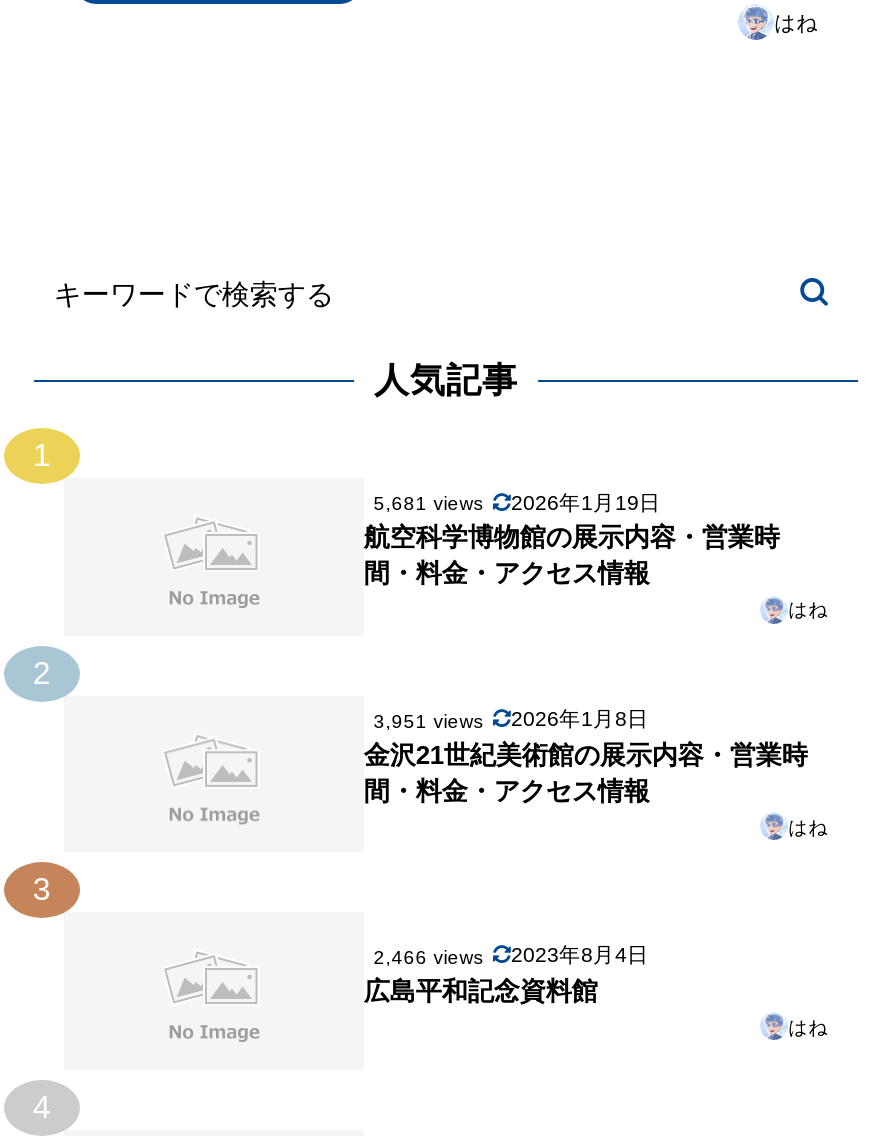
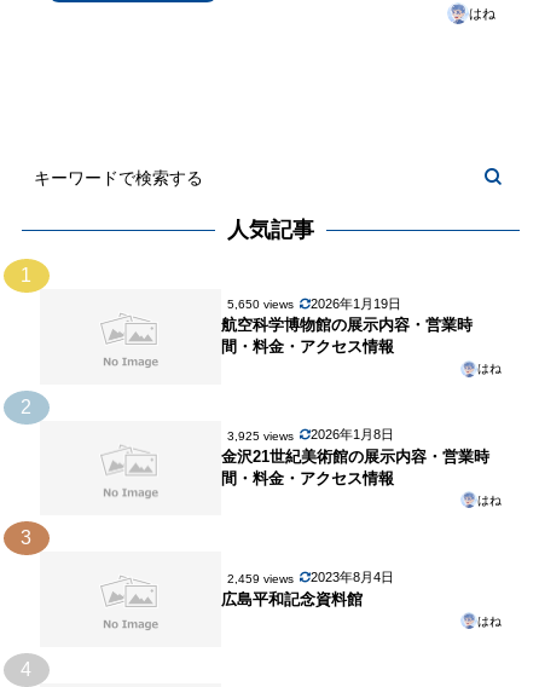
[373,489,661,514] 5,681 views 2026年1月19日 -> [227,296,401,311] 5,650 views 2026年1月19日
[373,707,649,732] 3,951 views 2026年1月8日 -> [227,427,393,443] 3,925 views 2026年1月8日
[373,942,649,967] 2,466 views 2023年8月4日 -> [227,570,393,585] 2,459 views 2023年8月4日

